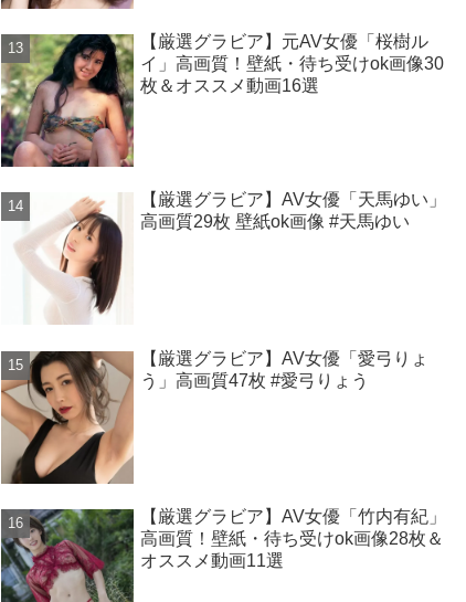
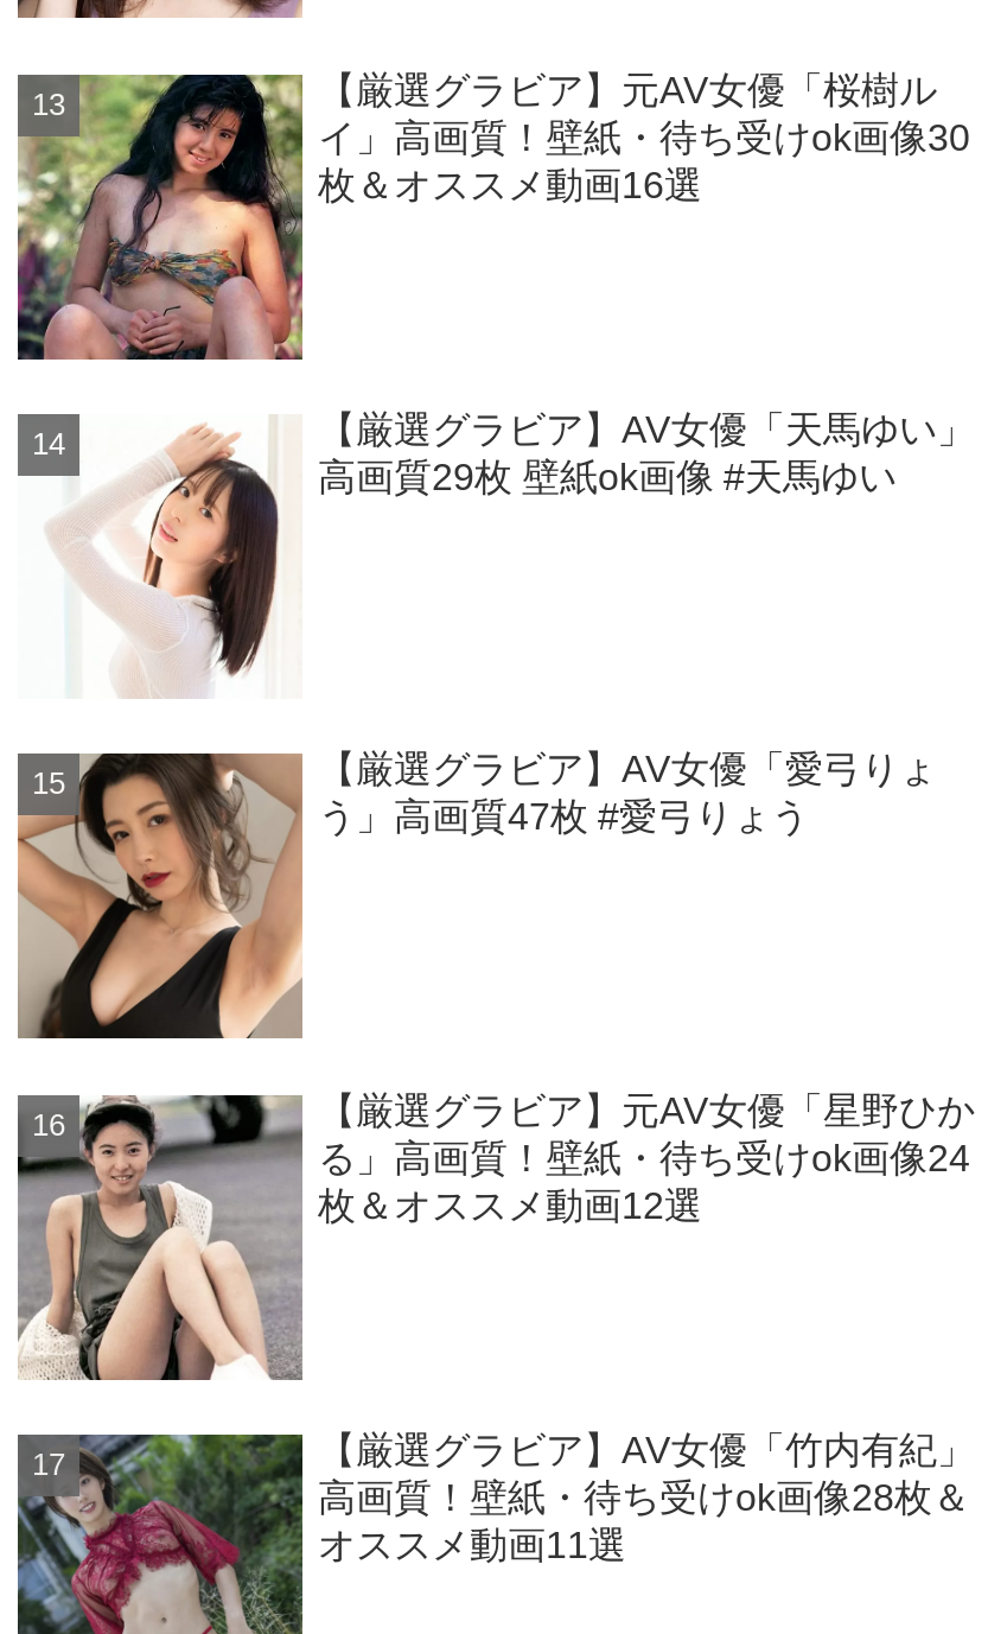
none -> [15,1090,975,1381] [image] | 【厳選グラビア】元AV女優「星野ひか | る」高画質！壁紙・待ち受けok画像24 | 枚＆オススメ動画12選

